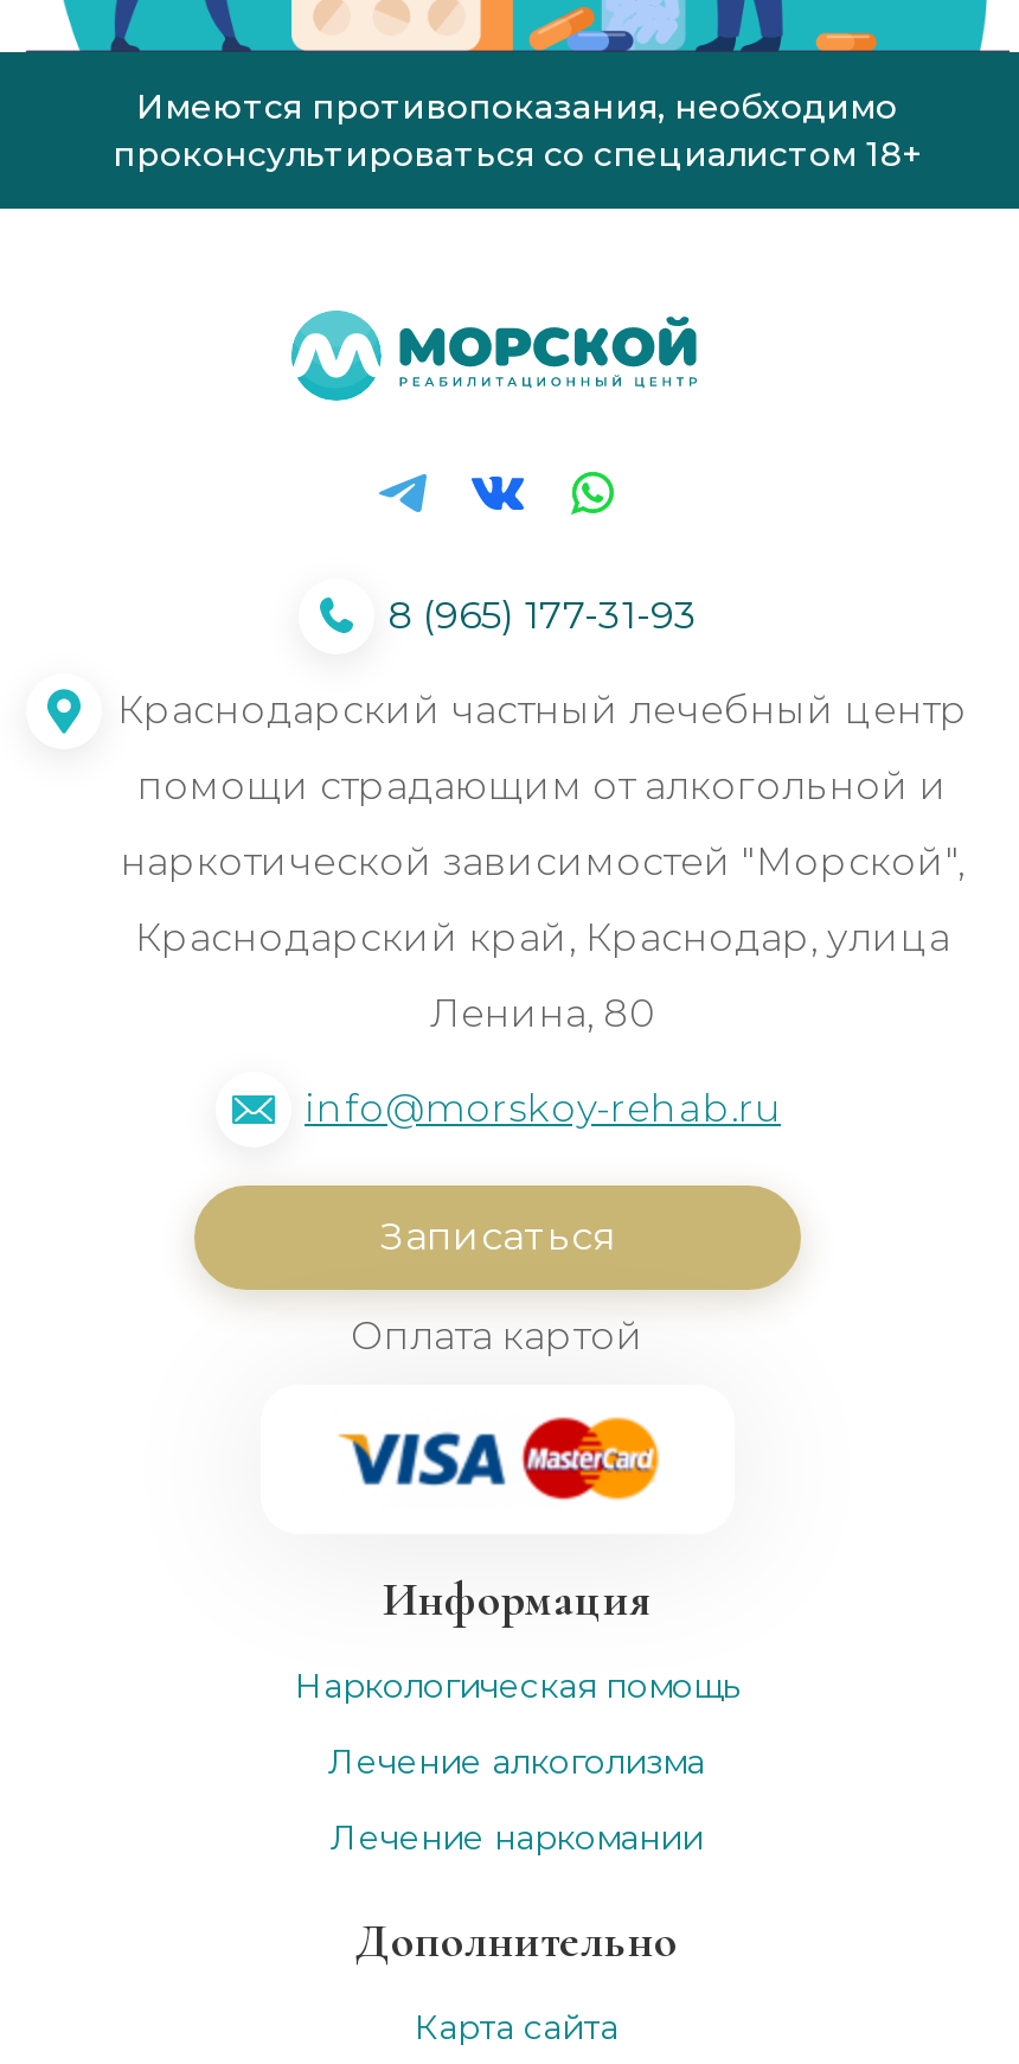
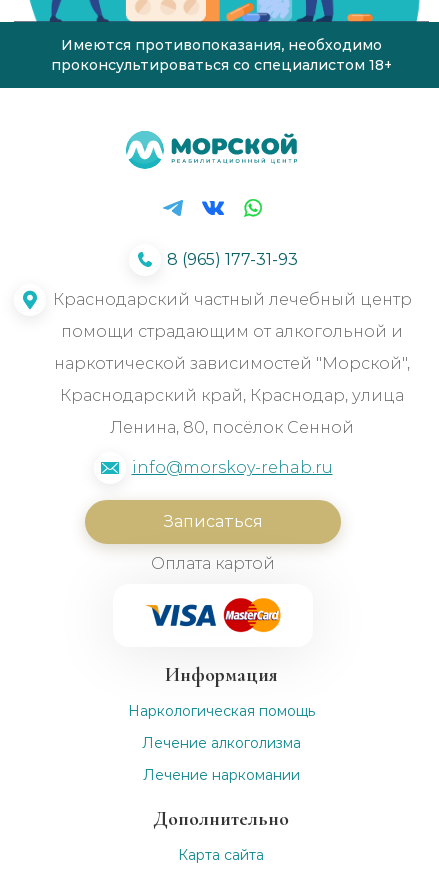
[430,990,655,1035] Ленина, 80 -> [110,418,354,437] Ленина, 80, посёлок Сенной

